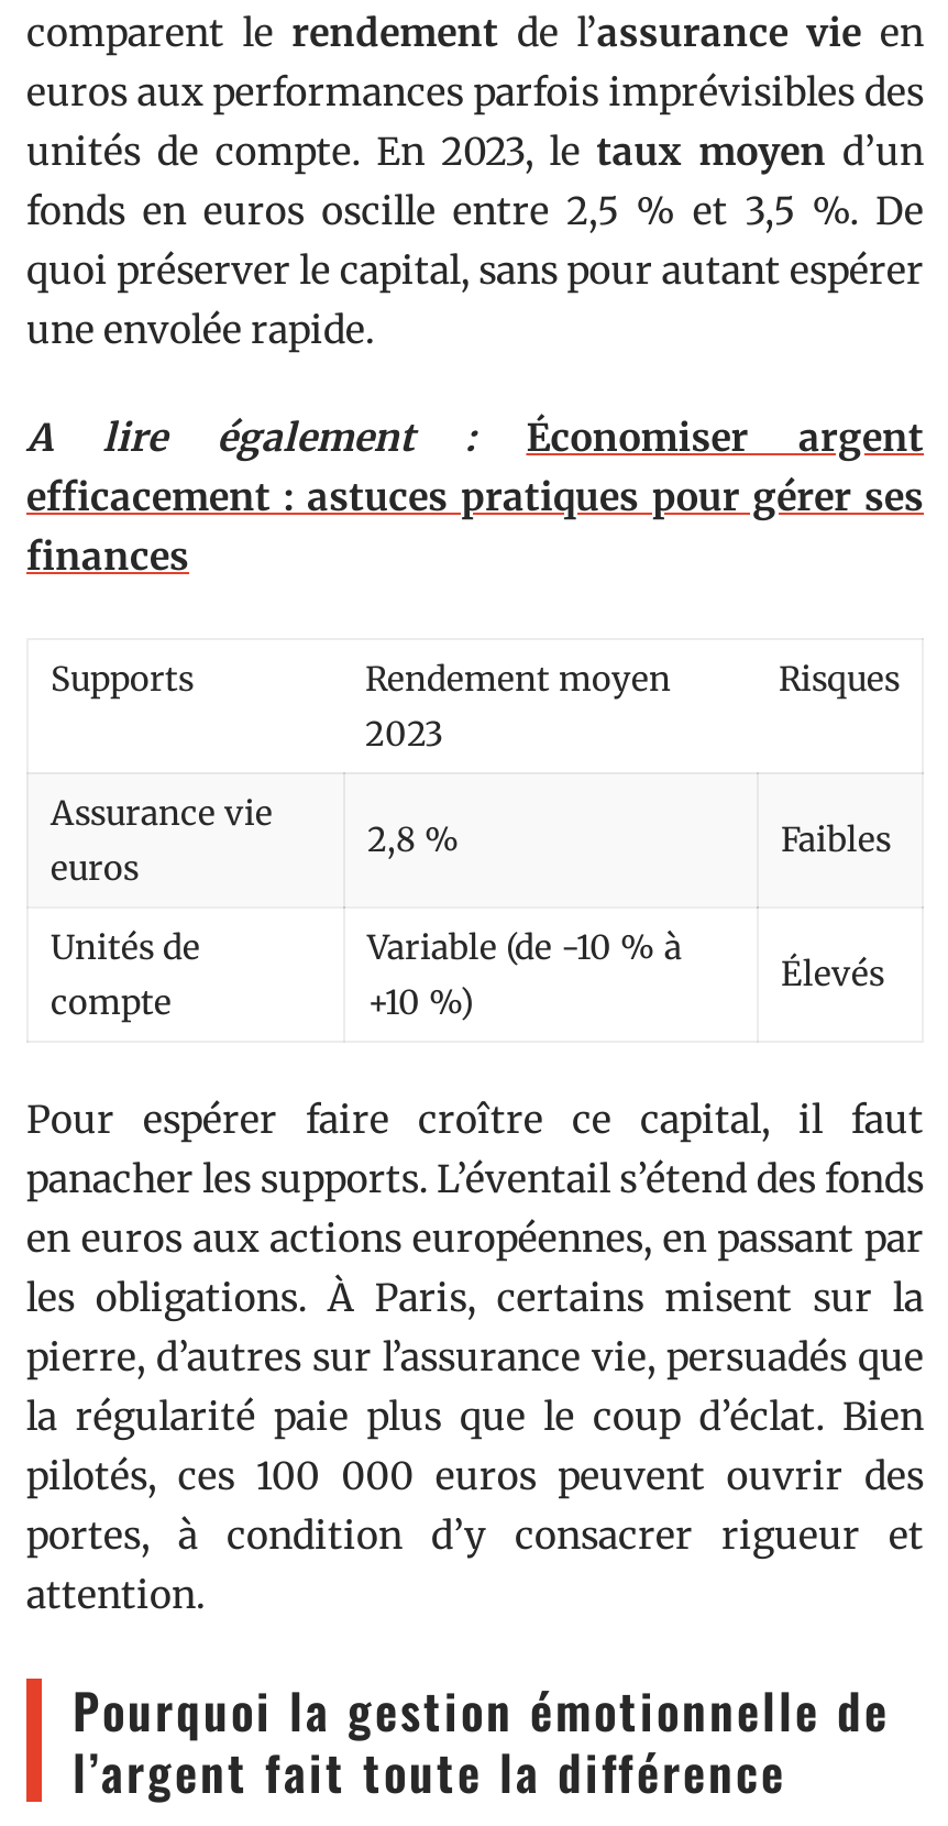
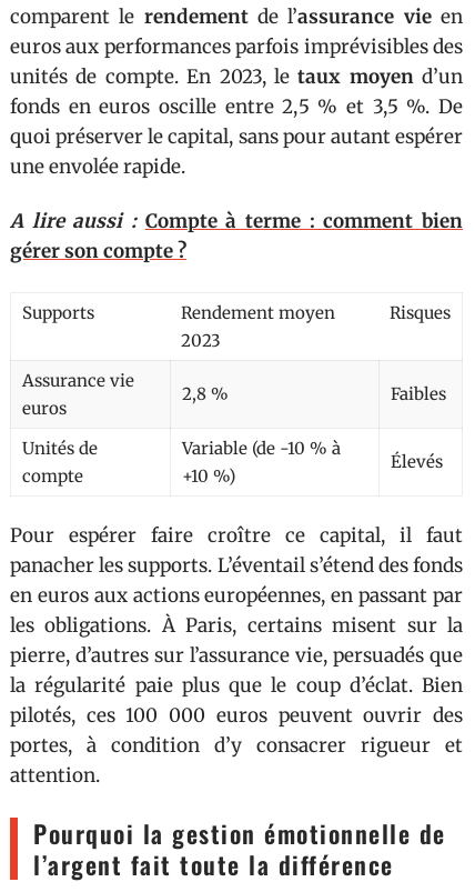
[26,414,924,581] A lire également : | Économiser argent | efficacement : astuces pratiques pour gérer ses | finances -> [10,209,463,263] A lire aussi : Compte à terme : comment bien | gérer son compte ?

